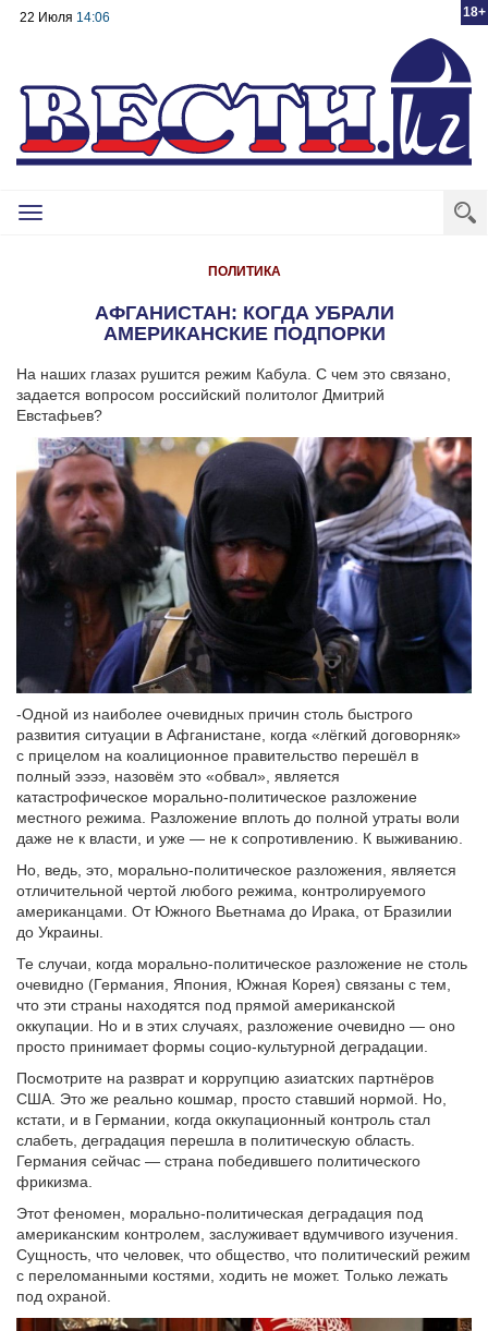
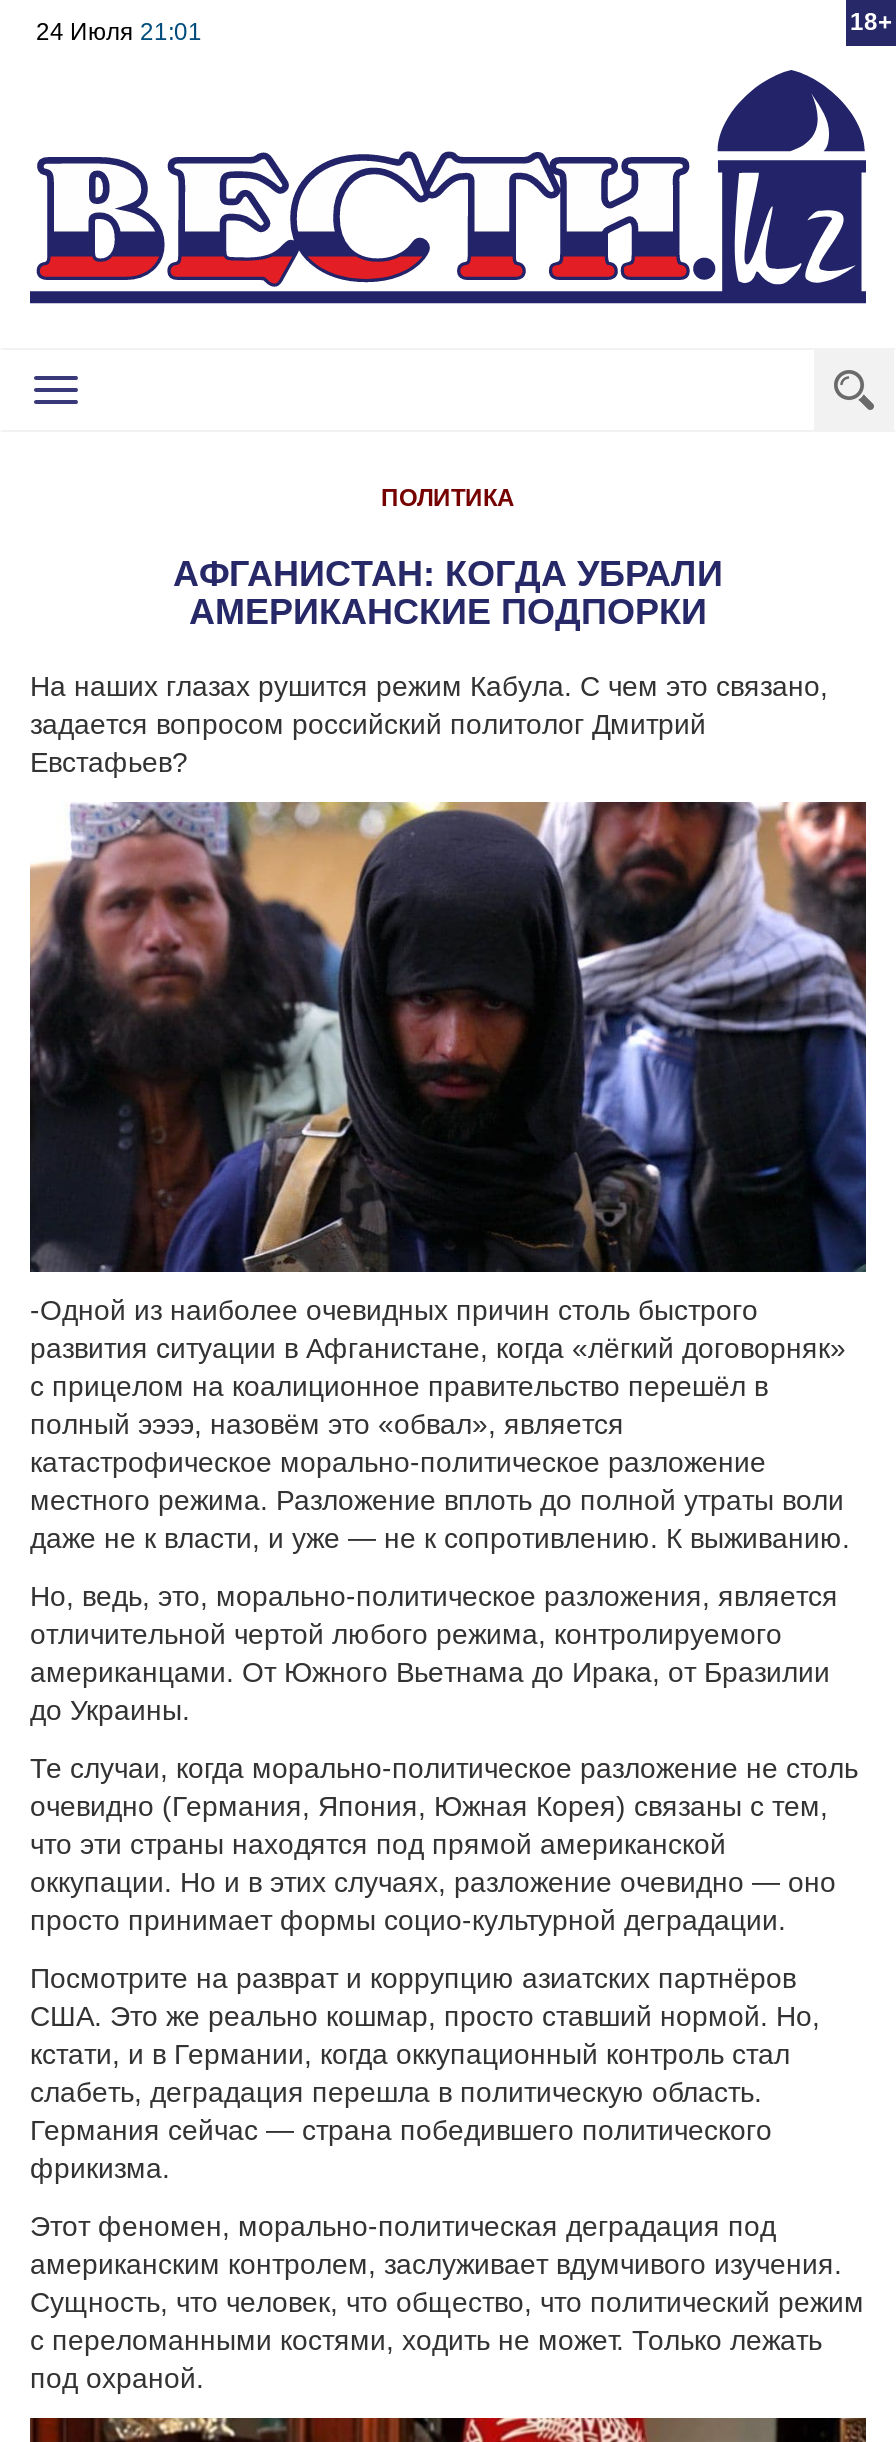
[20,10,110,25] 22 Июля 14:06 -> [36,18,202,46] 24 Июля 21:01

